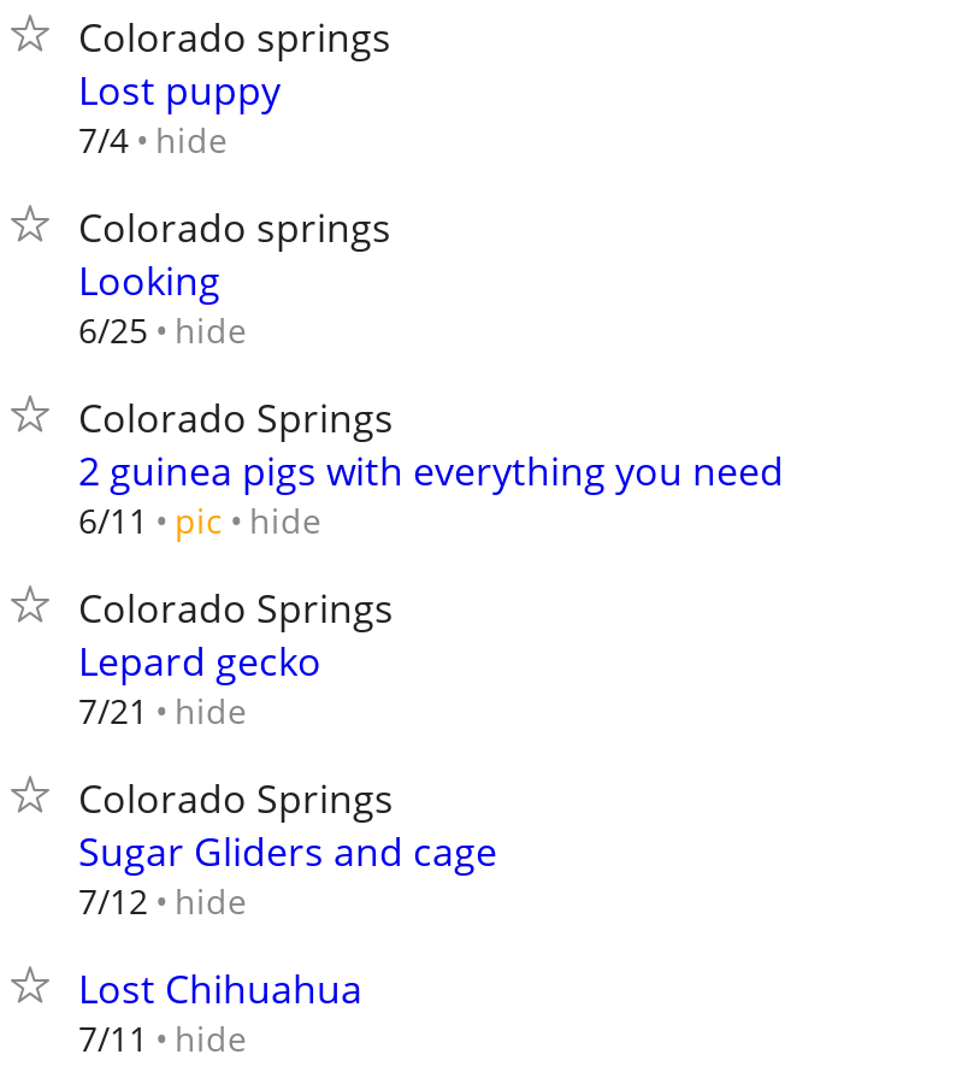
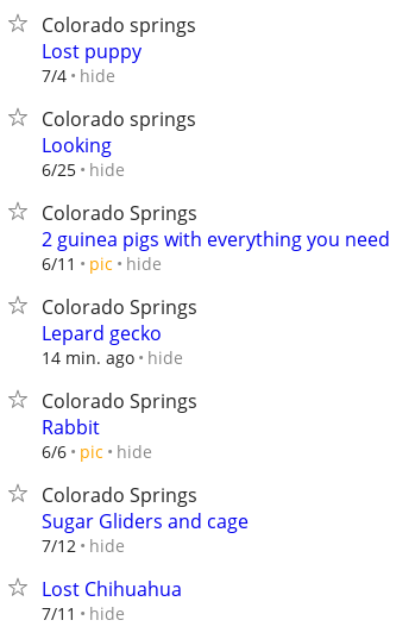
[78,687,247,734] 7/21 hide -> [42,346,197,463] 14 min. ago hide | Colorado Springs | Rabbit | 6/6 pic hide

